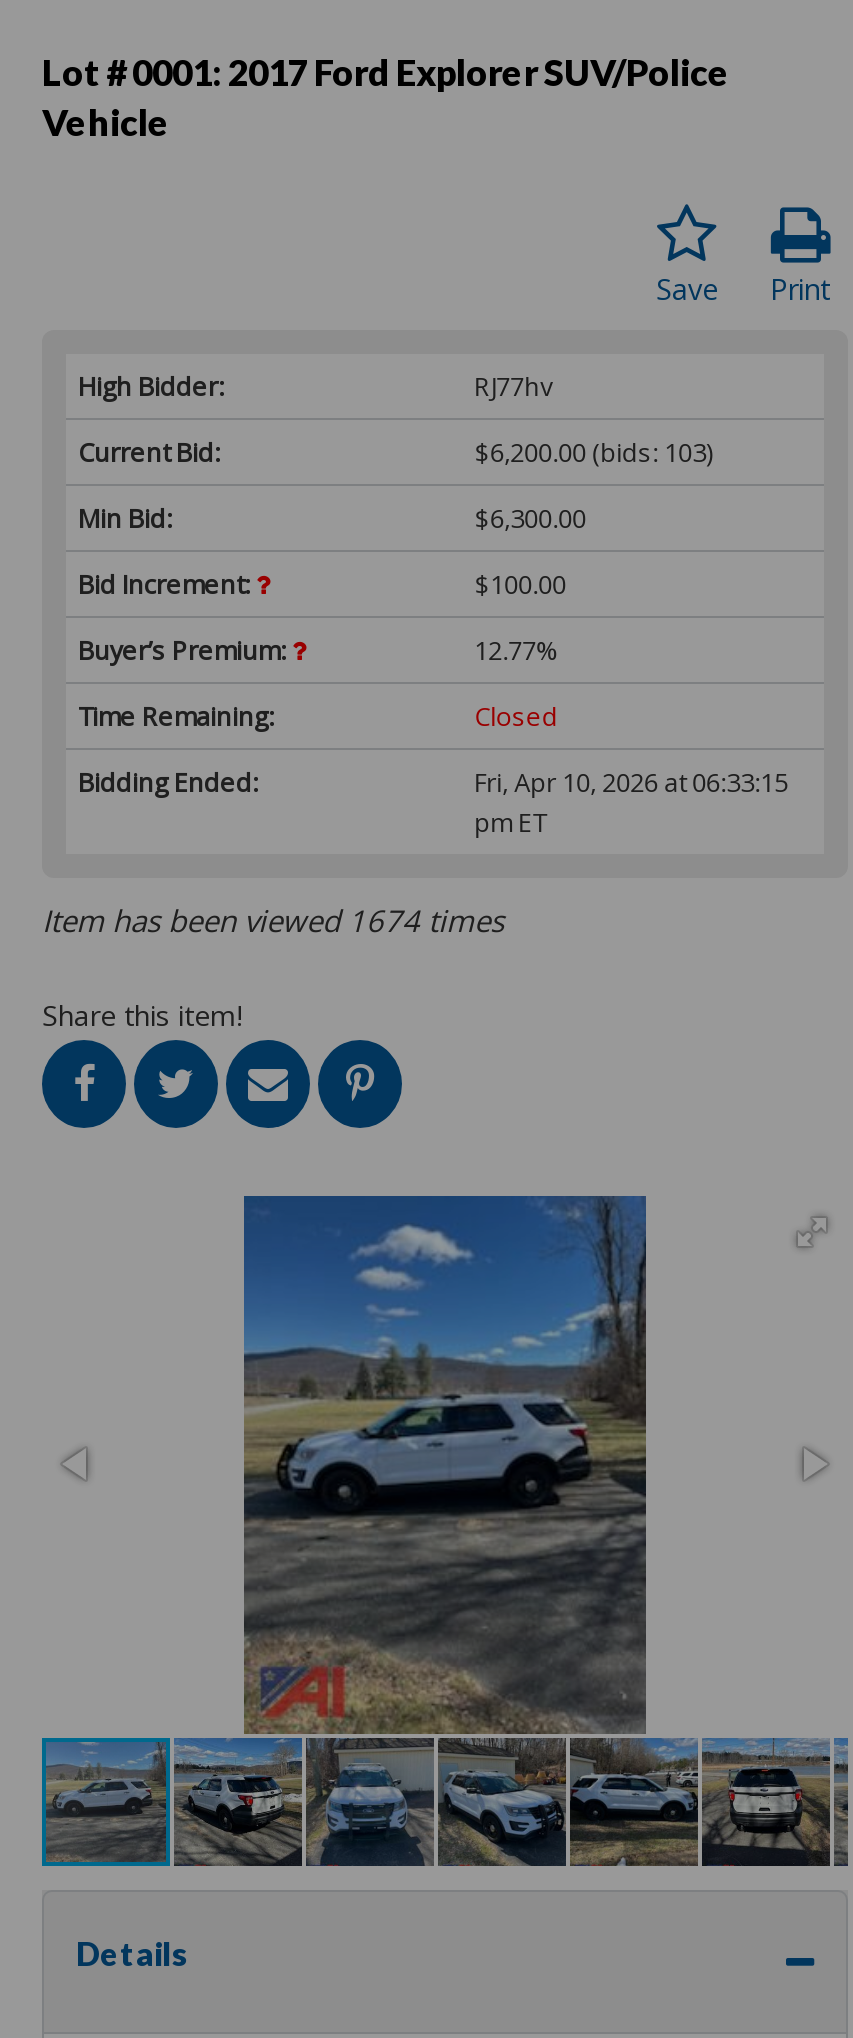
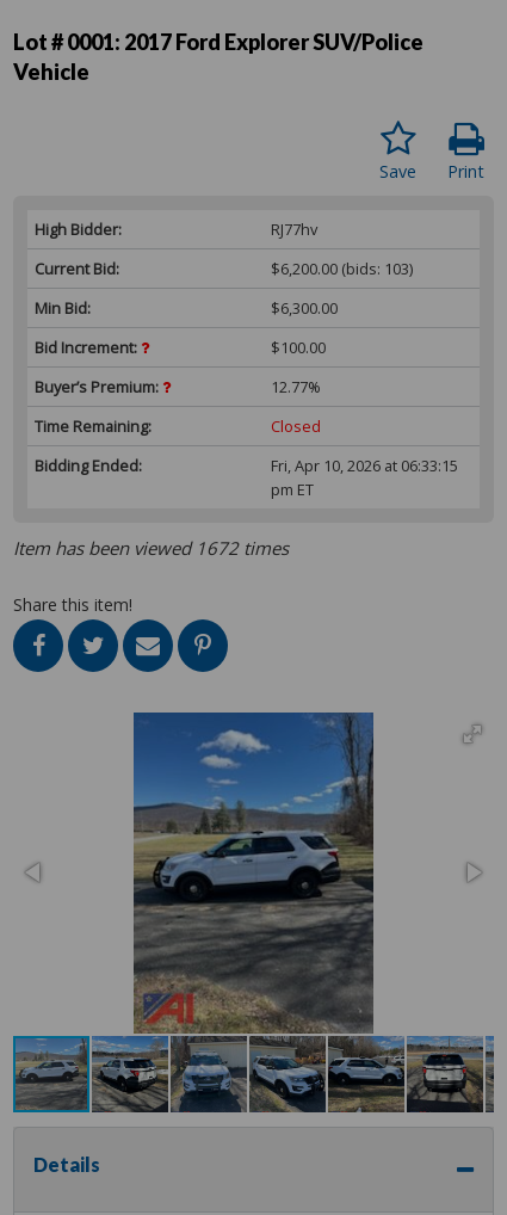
[42,900,504,940] Item has been viewed 1674 times -> [13,536,289,560] Item has been viewed 1672 times

